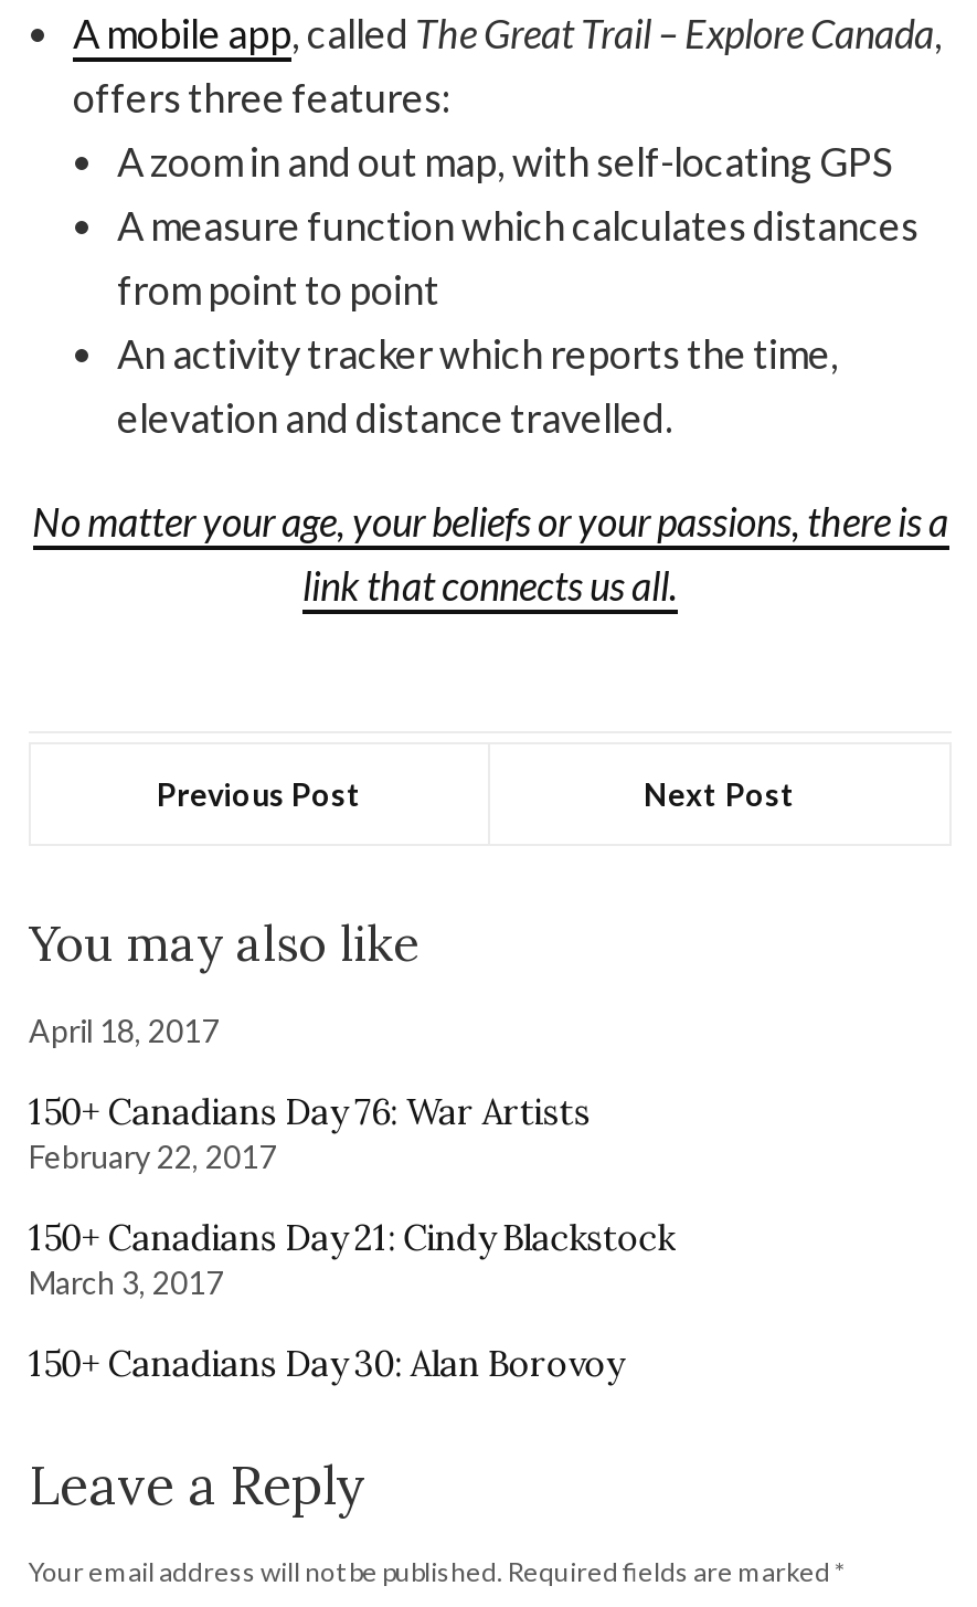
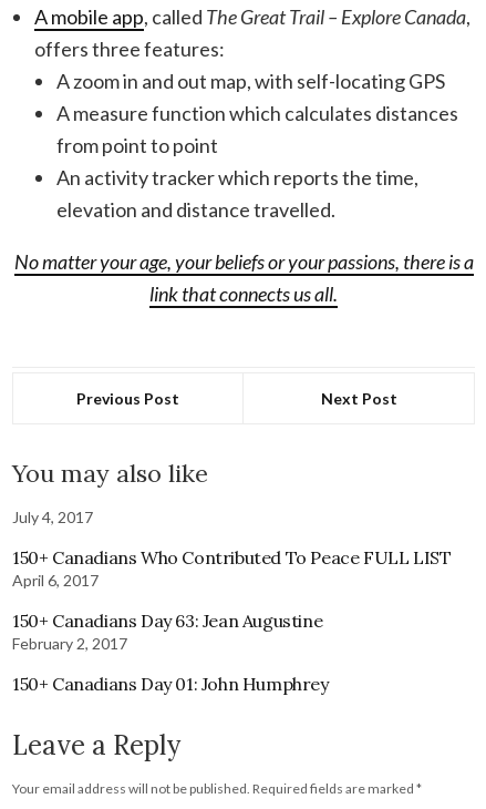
[29,1012,219,1049] April 18, 2017 -> [12,508,93,527] July 4, 2017
[29,1089,590,1175] 150+ Canadians Day 76: War Artists | February 22, 2017 -> [12,546,451,590] 150+ Canadians Who Contributed To Peace FULL LIST | April 6, 2017
[29,1215,674,1301] 150+ Canadians Day 21: Cindy Blackstock | March 3, 2017 -> [12,610,322,653] 150+ Canadians Day 63: Jean Augustine | February 2, 2017
[29,1341,623,1385] 150+ Canadians Day 30: Alan Borovoy -> [12,673,328,695] 150+ Canadians Day 01: John Humphrey

